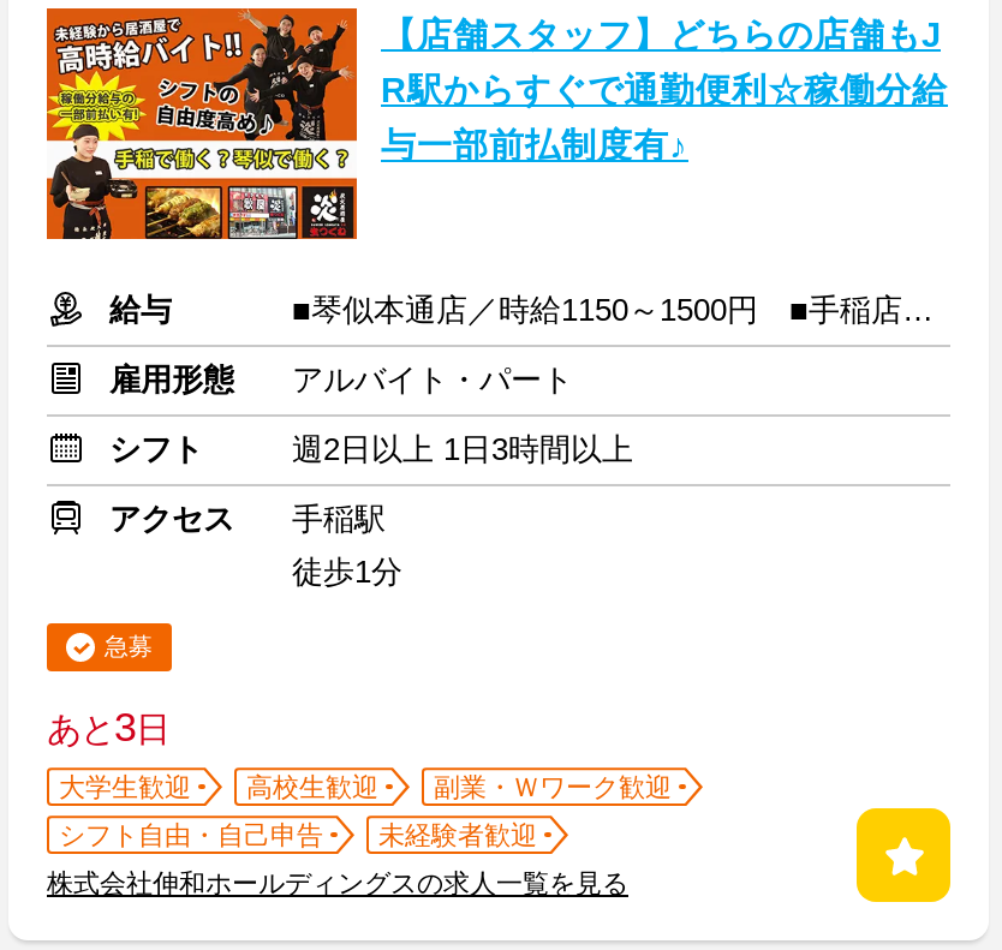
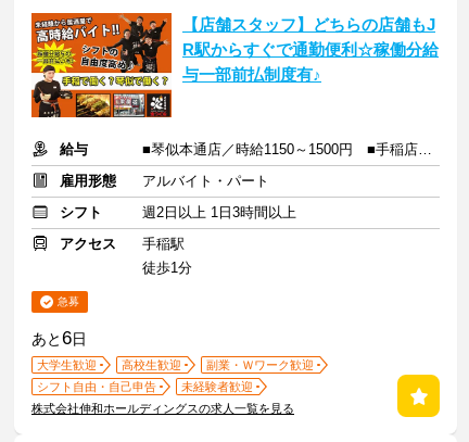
[47,705,169,751] あと3日 -> [31,328,87,349] あと6日

